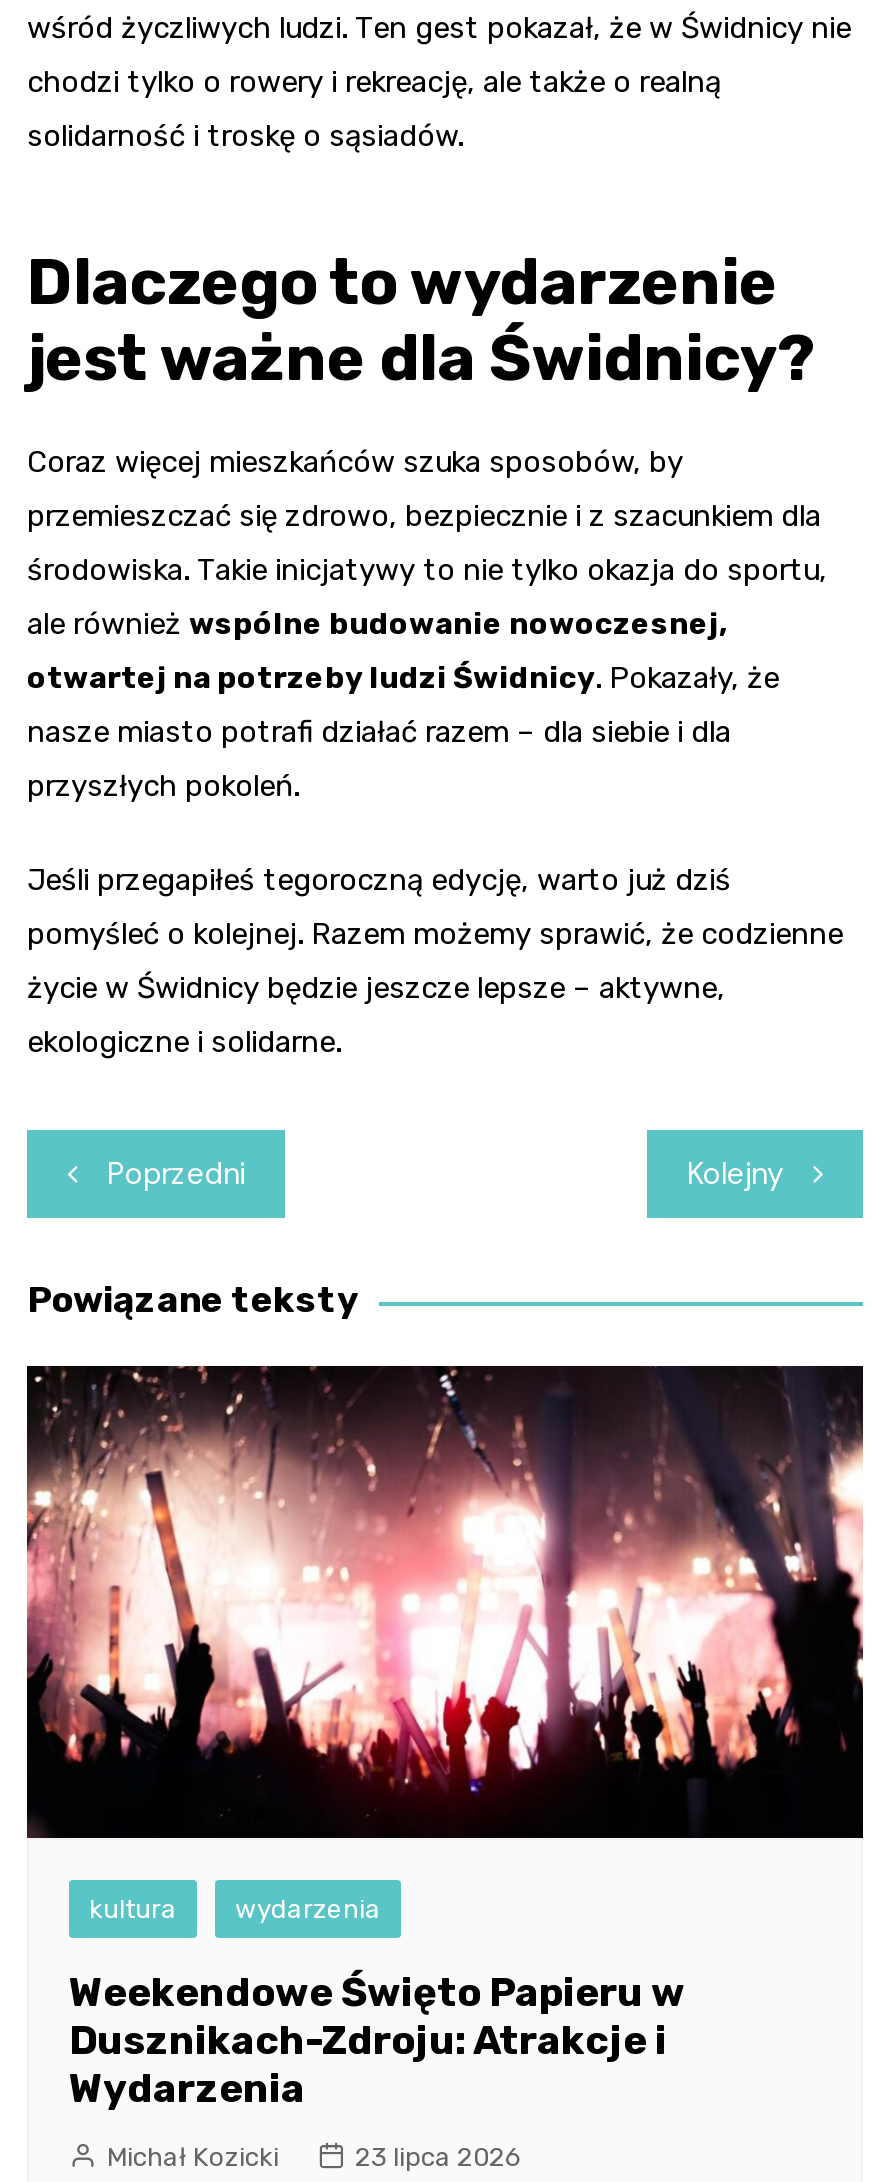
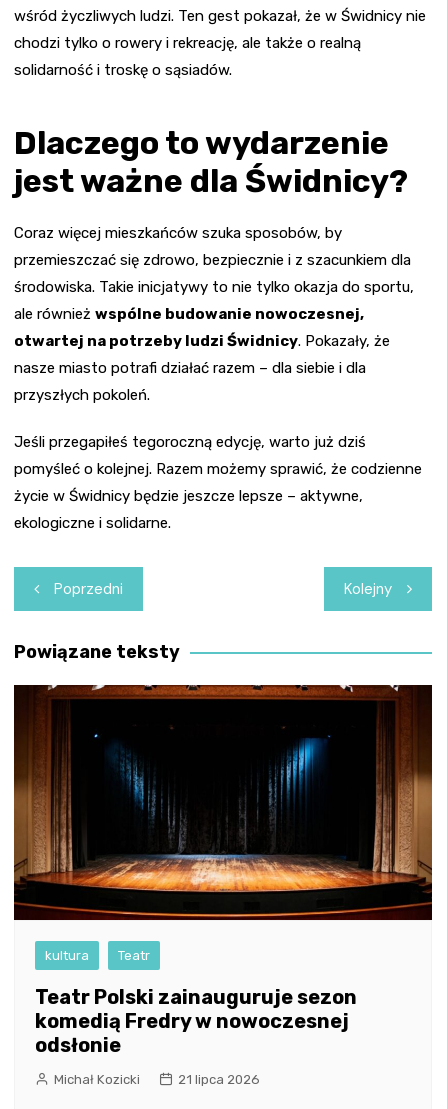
[25,1364,865,1924] [image] | wydarzenia -> [13,684,433,963] [image] | Teatr
[69,1968,685,2112] Weekendowe Święto Papieru w | Dusznikach-Zdroju: Atrakcje i | Wydarzenia -> [35,985,357,1057] Teatr Polski zainauguruje sezon | komedią Fredry w nowoczesnej | odsłonie
[355,2142,523,2172] 23 lipca 2026 -> [178,1072,260,1087] 21 lipca 2026

